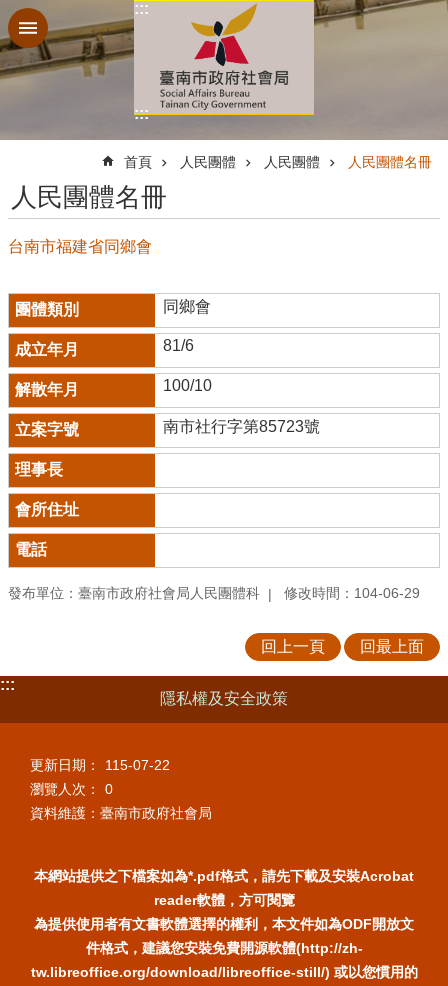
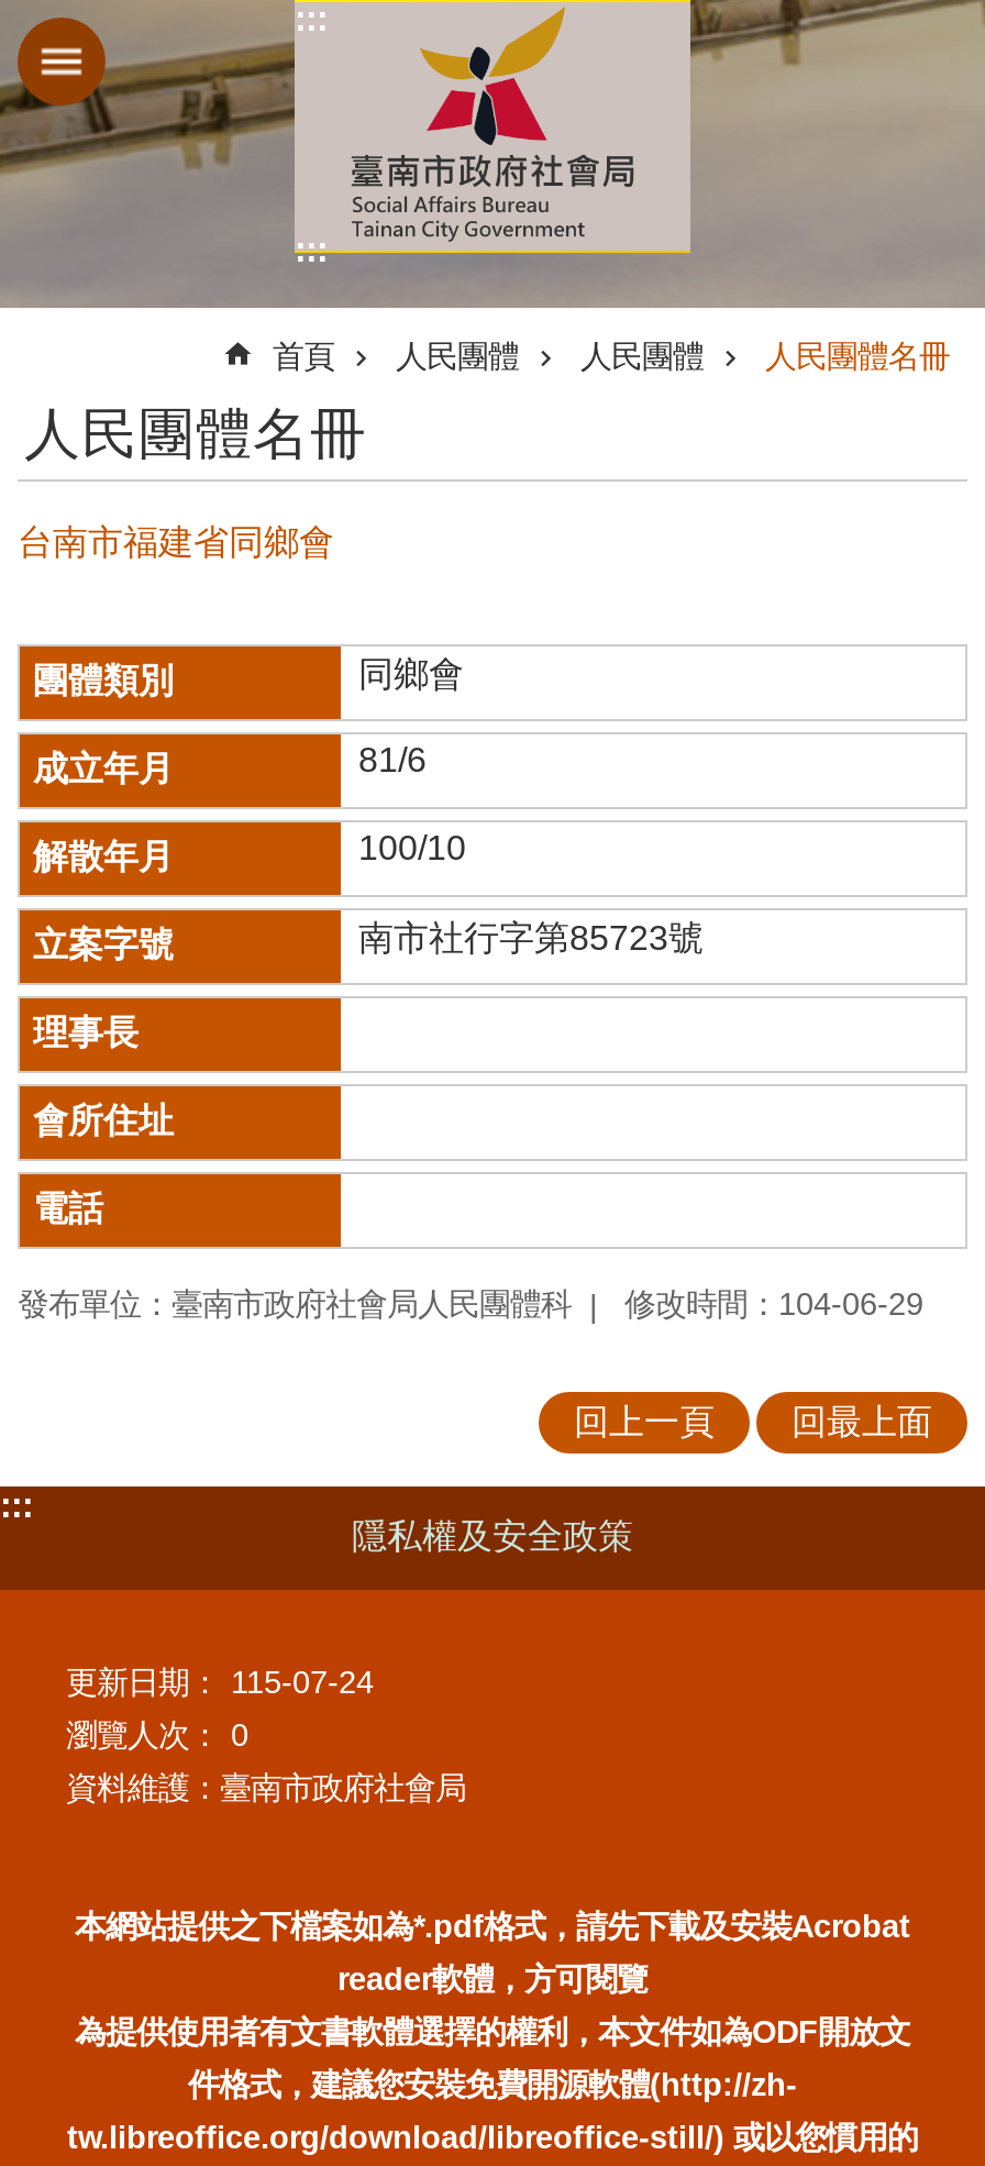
[30,757,170,773] 更新日期： 115-07-22 -> [66,1665,374,1700] 更新日期： 115-07-24

